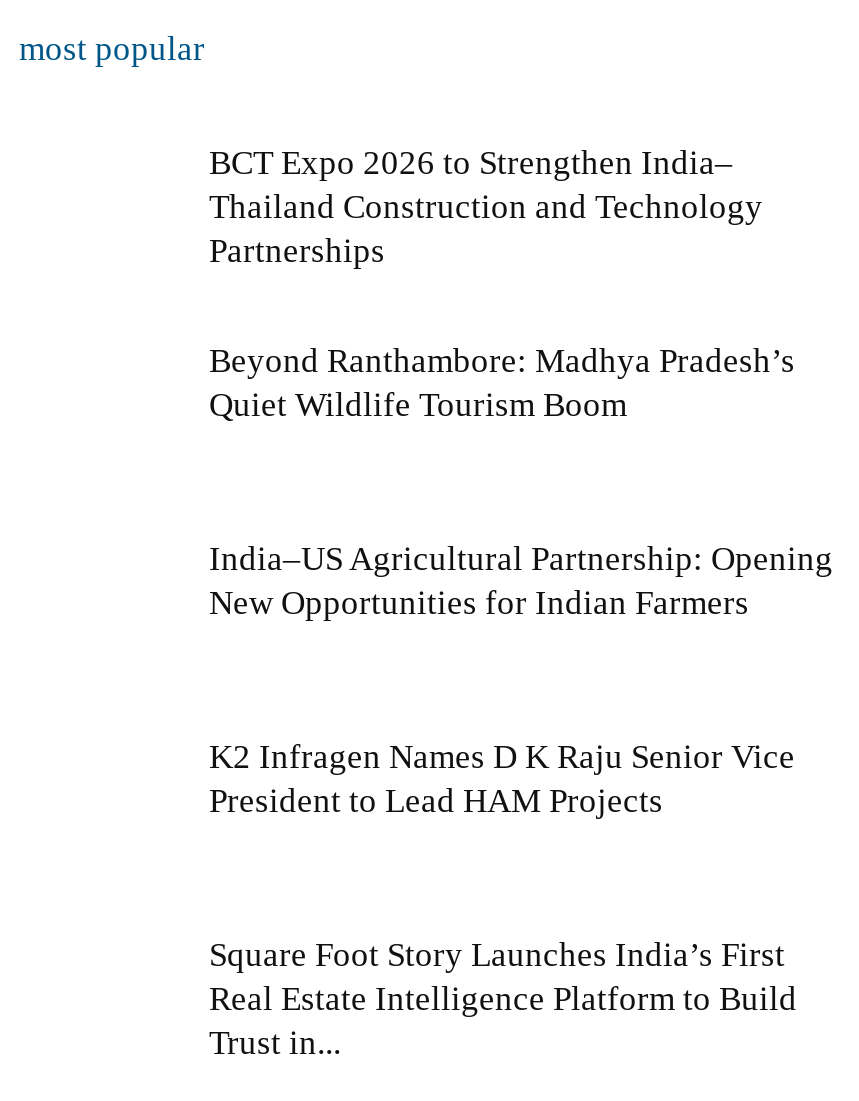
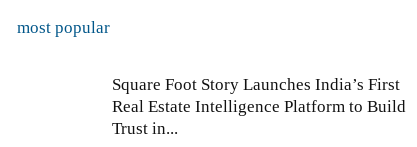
[209,144,795,424] BCT Expo 2026 to Strengthen India– | Thailand Construction and Technology | Partnerships | Beyond Ranthambore: Madhya Pradesh’s | Quiet Wildlife Tourism Boom -> none
[209,540,833,622] India–US Agricultural Partnership: Opening | New Opportunities for Indian Farmers -> none
[209,738,795,820] K2 Infragen Names D K Raju Senior Vice | President to Lead HAM Projects -> none

